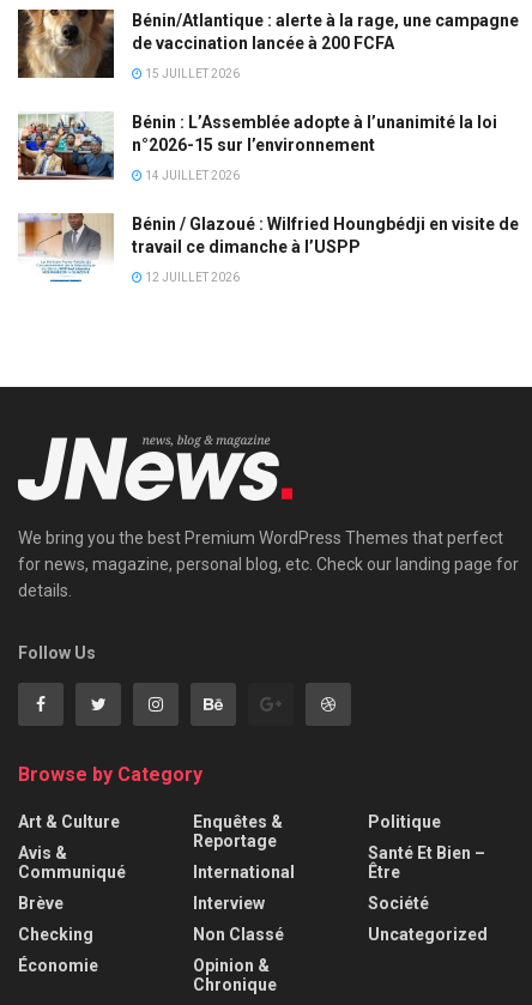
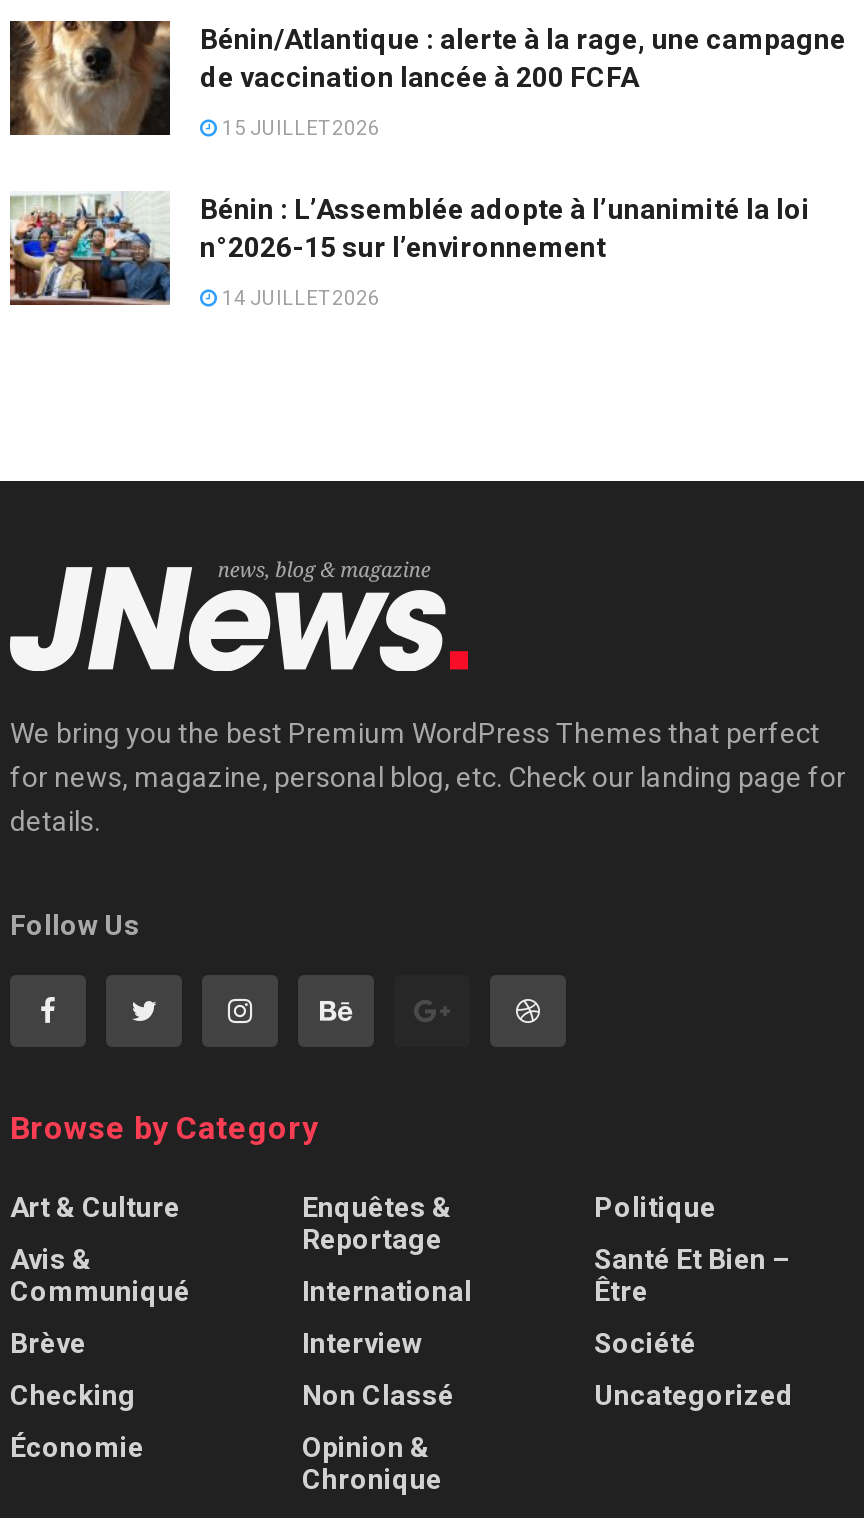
[19,212,519,284] [image] | Bénin / Glazoué : Wilfried Houngbédji en visite de | travail ce dimanche à l’USPP | 12 JUILLET 2026 -> none

